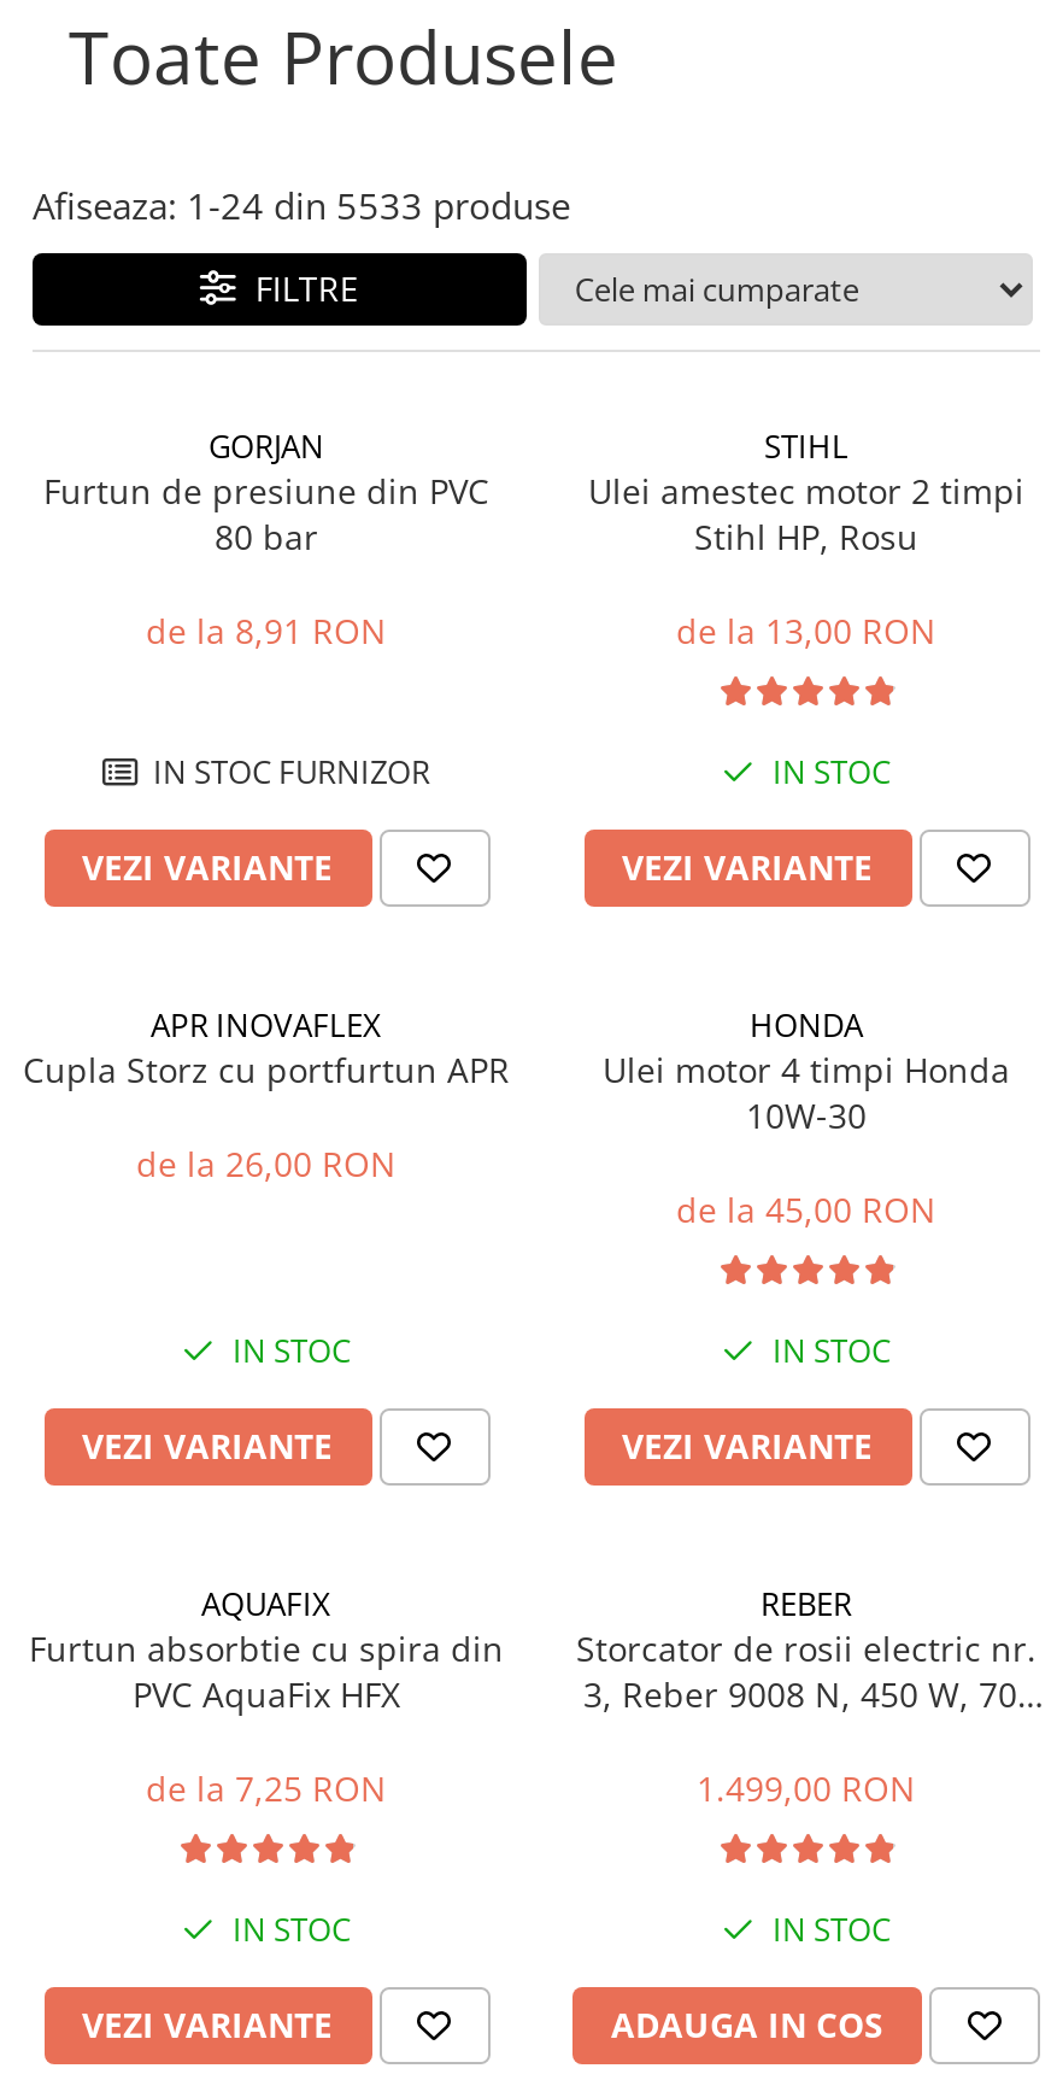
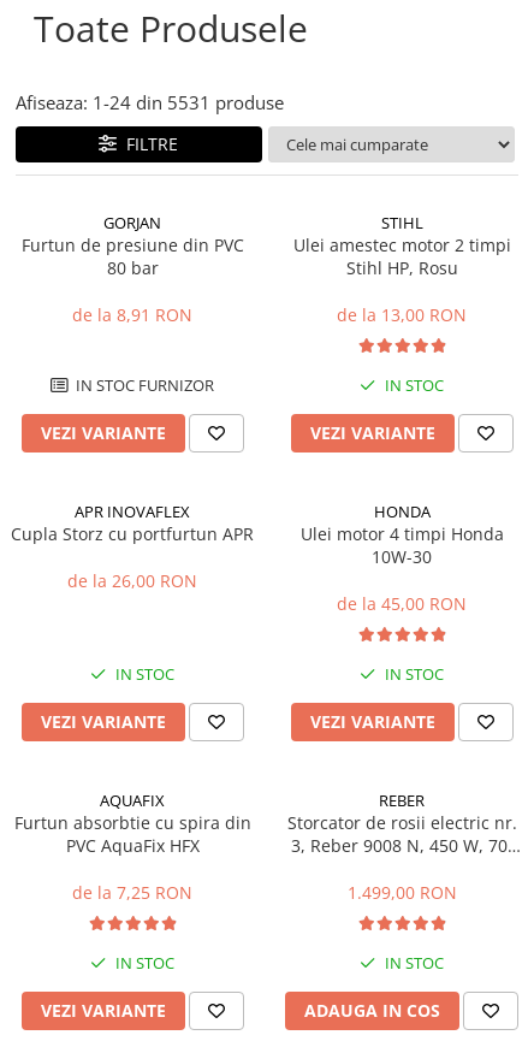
[33,181,570,229] Afiseaza: 1- 24 din 5533 produse -> [16,90,284,114] Afiseaza: 1- 24 din 5531 produse

